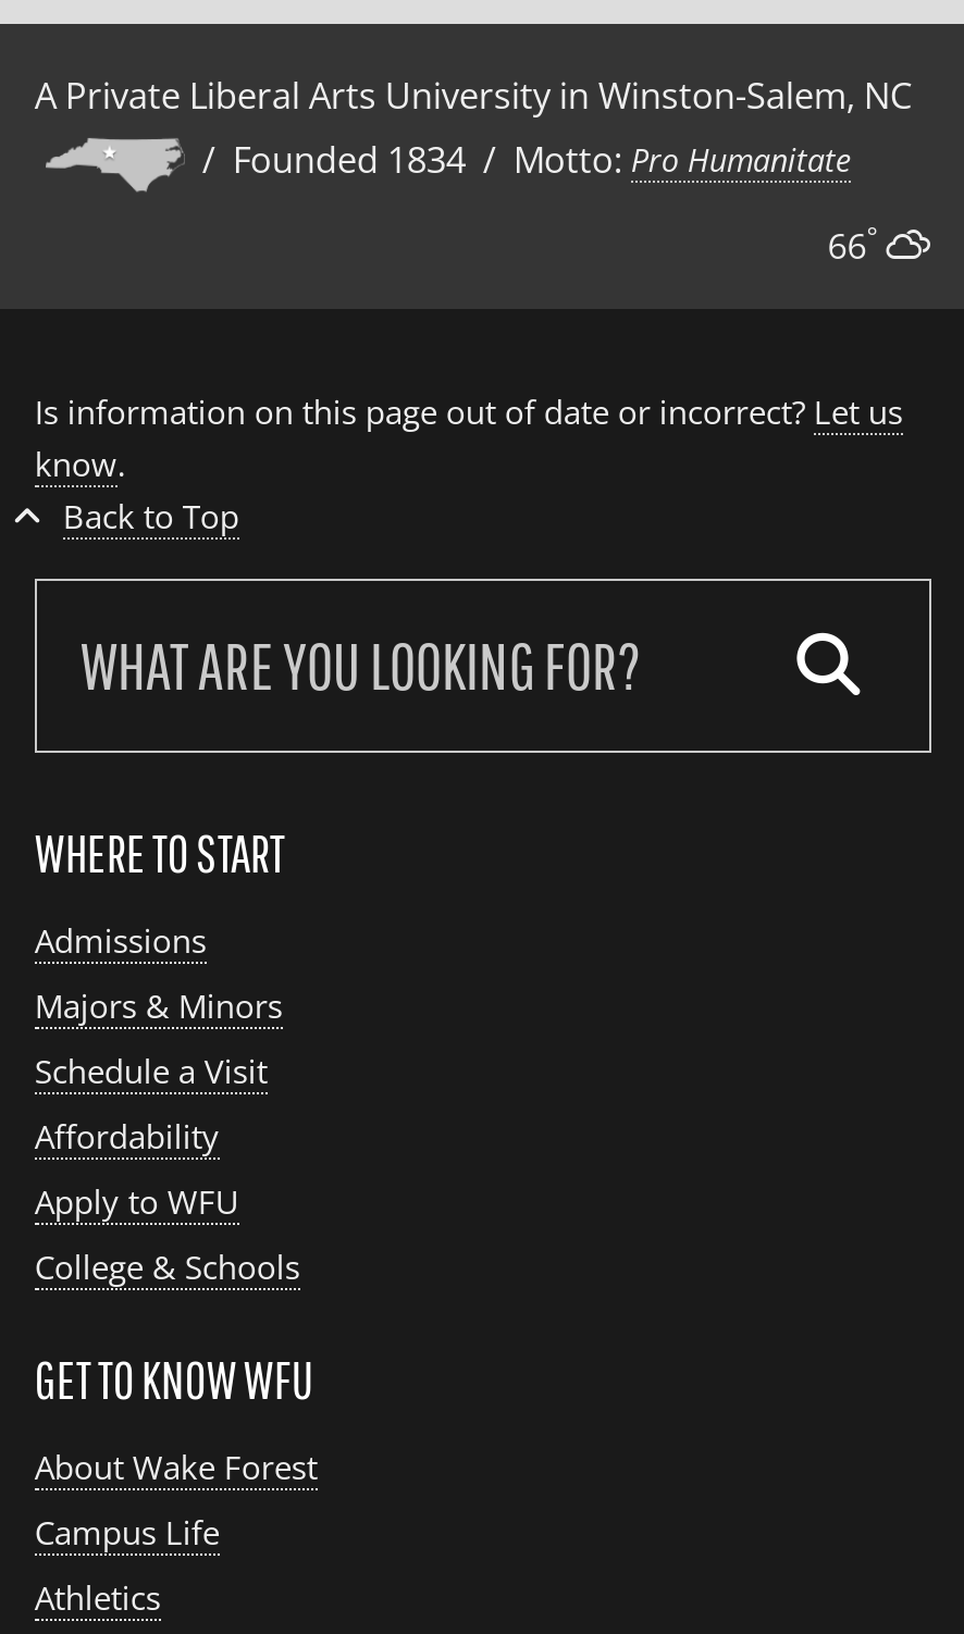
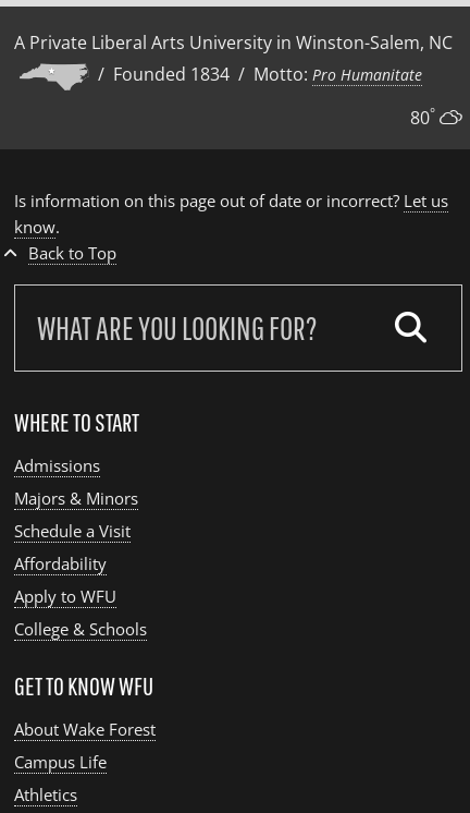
[827,217,877,269] 66° -> [410,103,435,129] 80°

